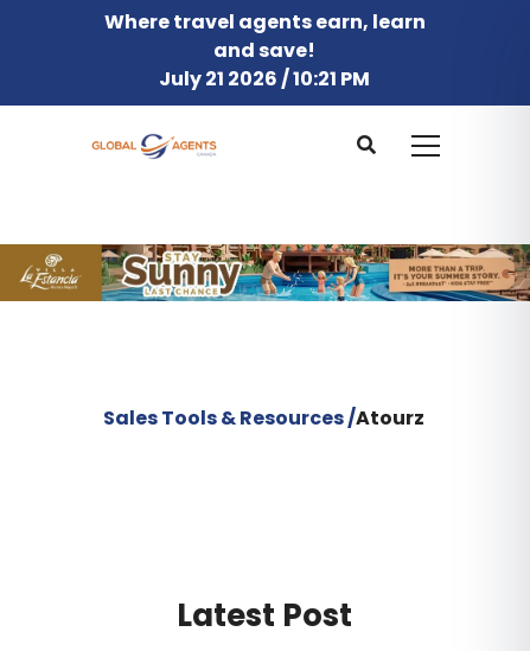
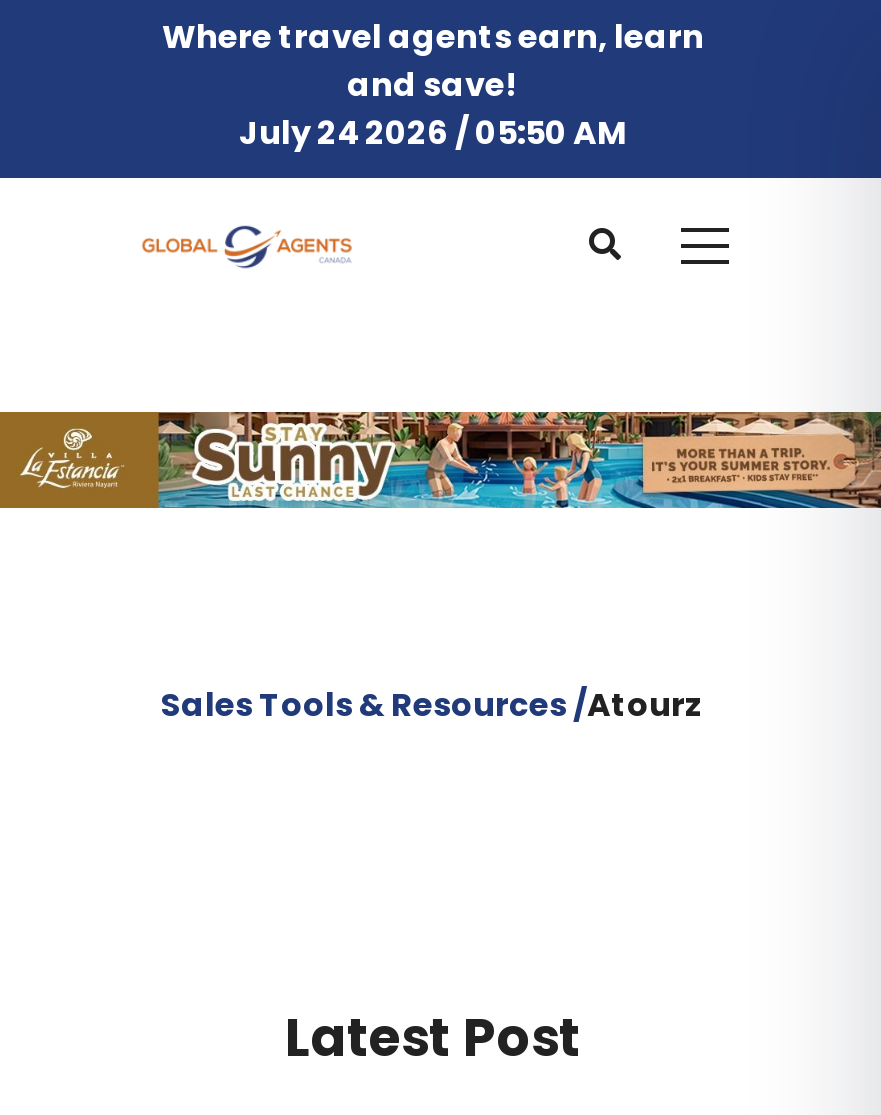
[159,65,370,92] July 21 2026 / 10:21 PM -> [239,110,627,156] July 24 2026 / 05:50 AM

